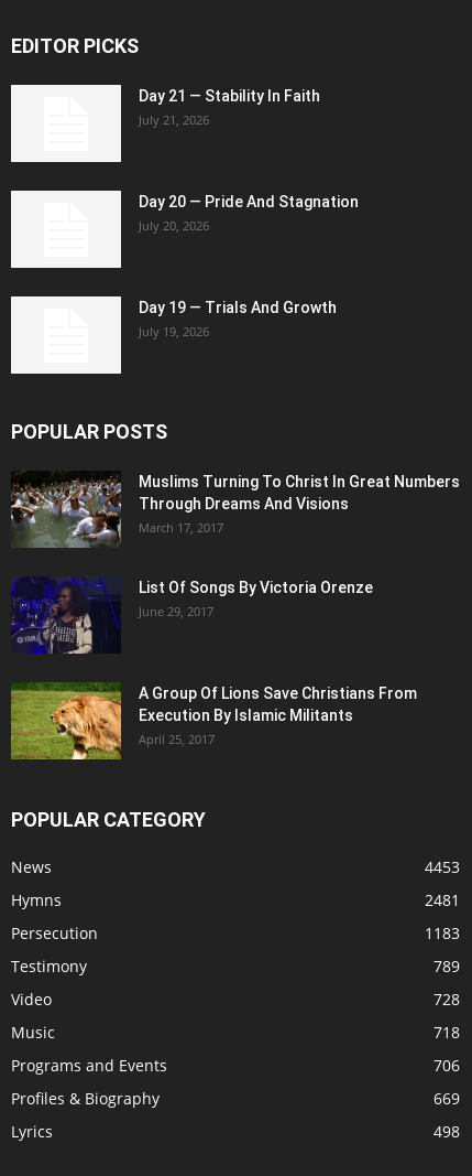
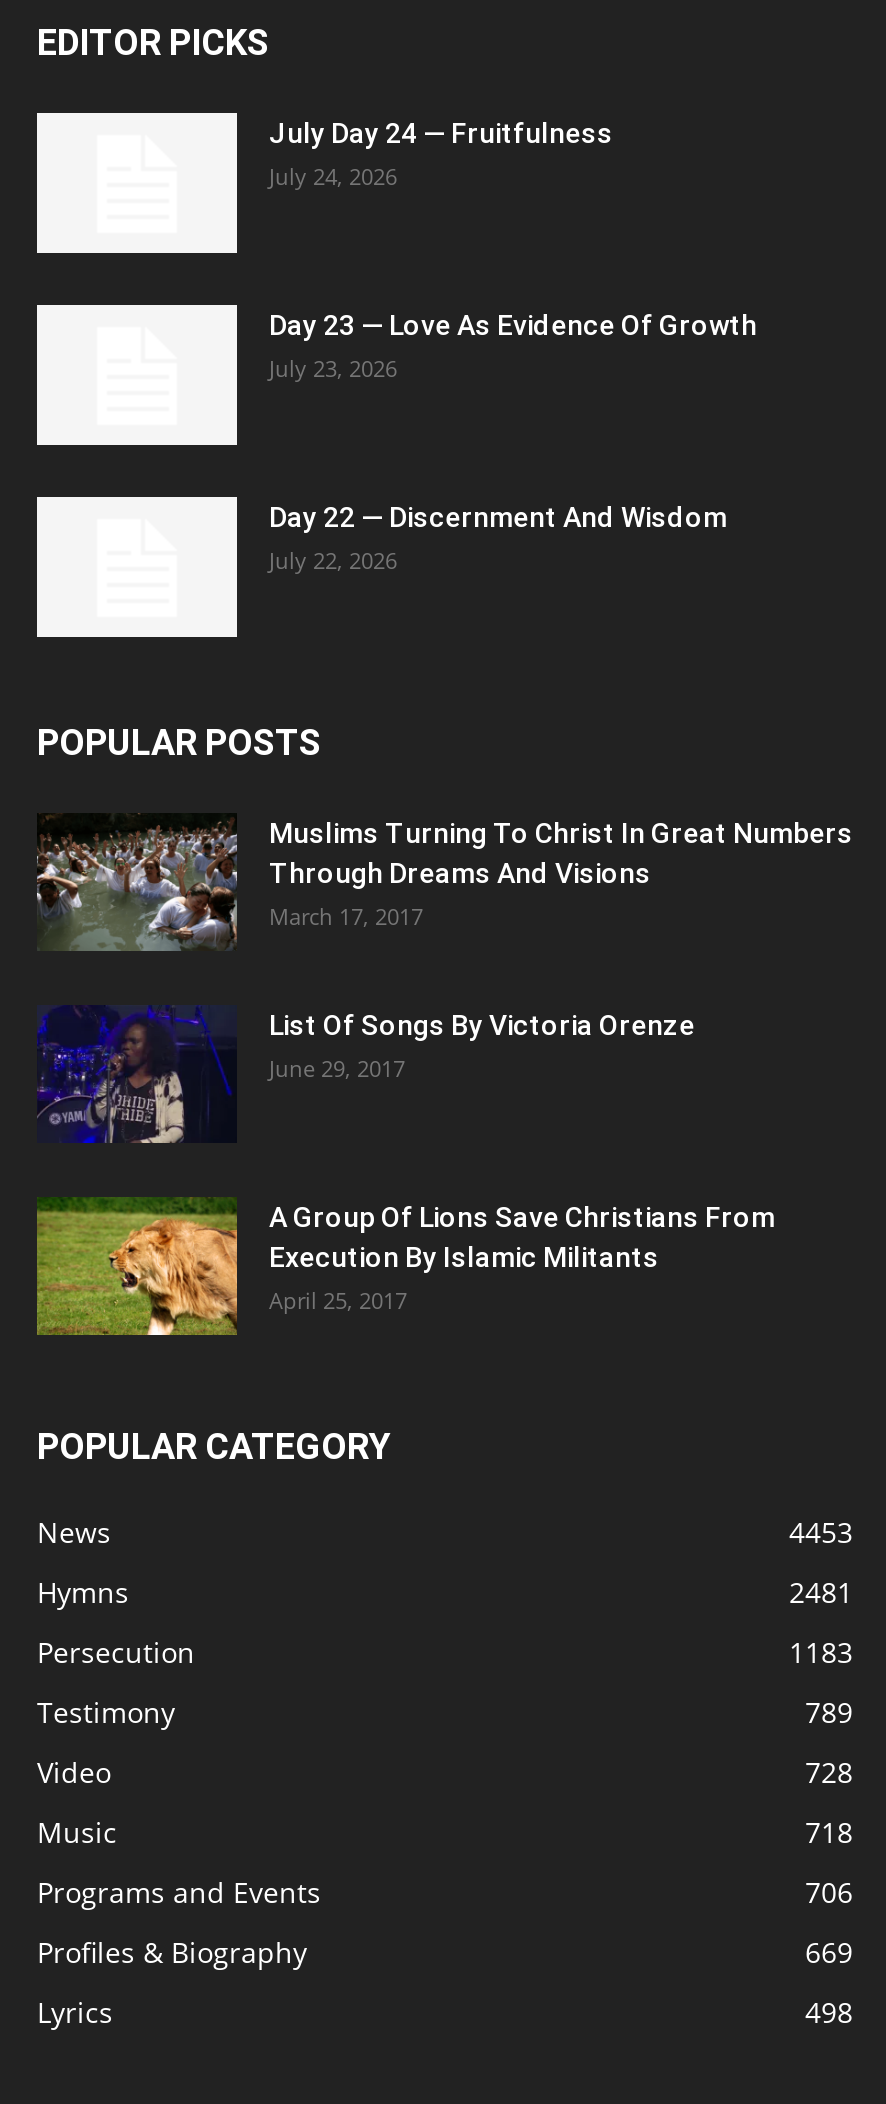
[139,87,320,128] Day 21 — Stability In Faith | July 21, 2026 -> [269,117,613,191] July Day 24 — Fruitfulness | July 24, 2026
[139,193,359,234] Day 20 — Pride And Stagnation | July 20, 2026 -> [269,309,757,383] Day 23 — Love As Evidence Of Growth | July 23, 2026
[139,299,337,339] Day 19 — Trials And Growth | July 19, 2026 -> [269,501,727,575] Day 22 — Discernment And Wisdom | July 22, 2026

